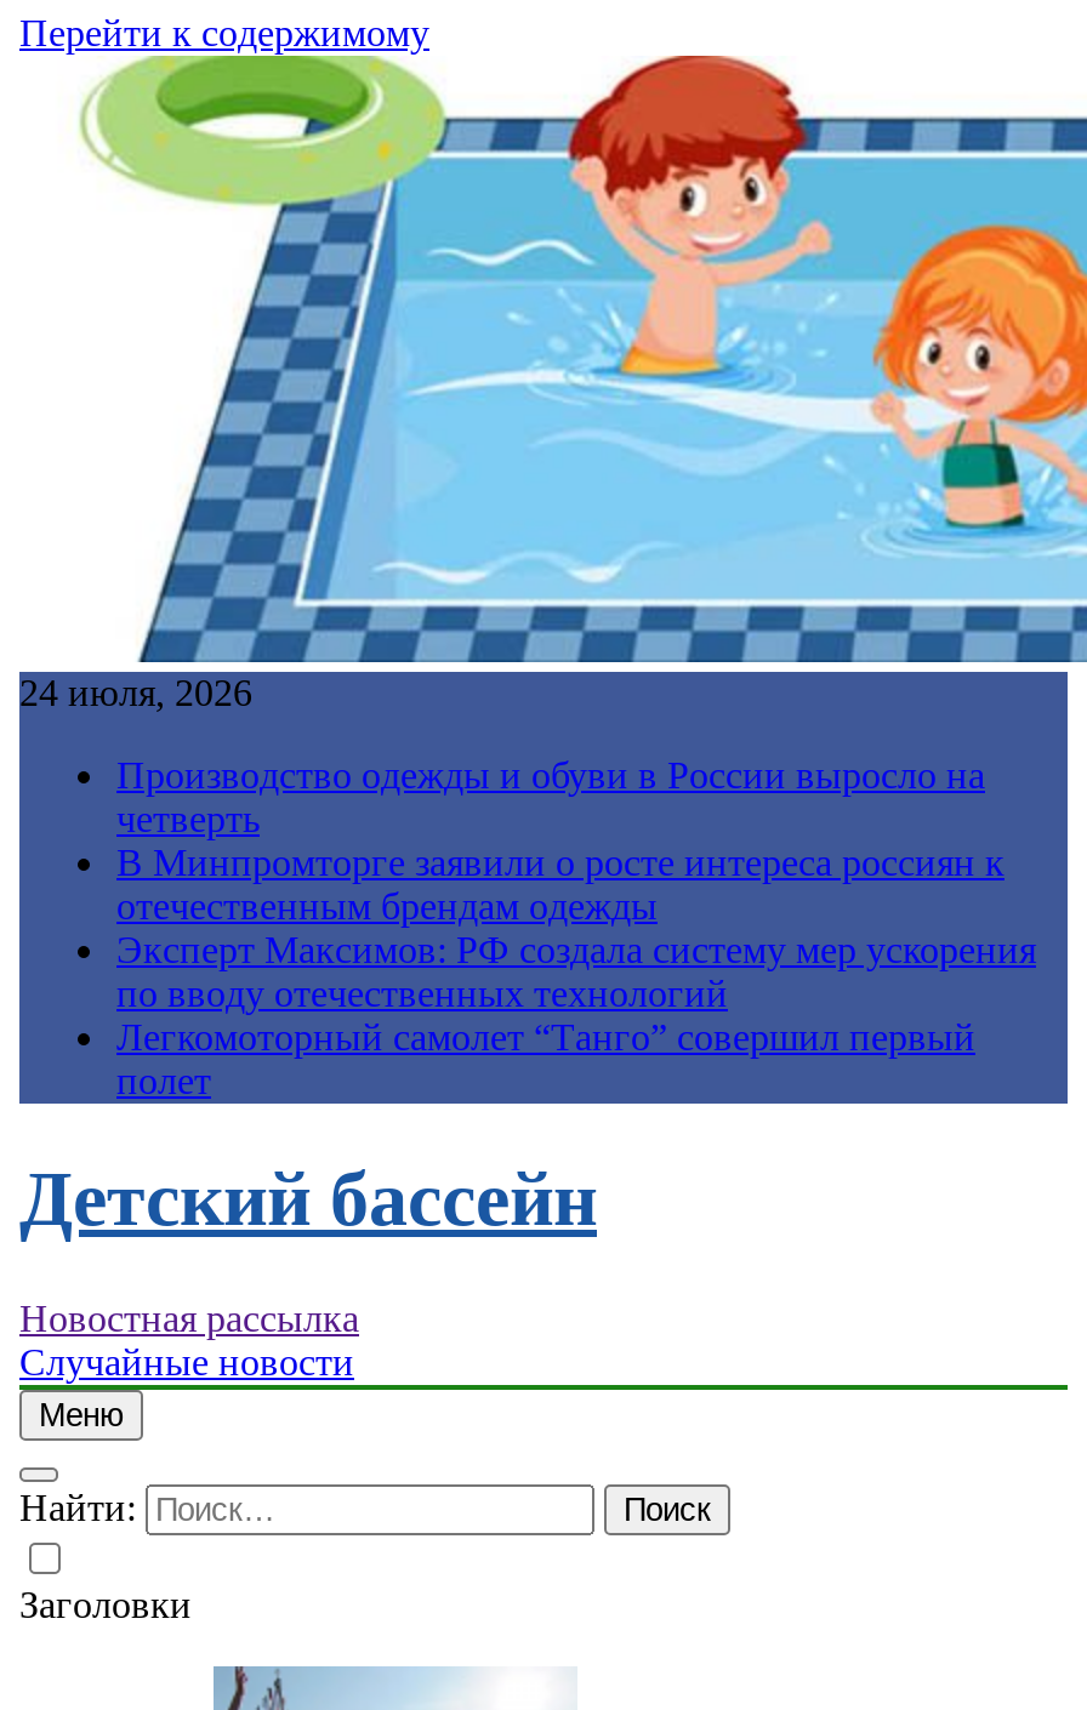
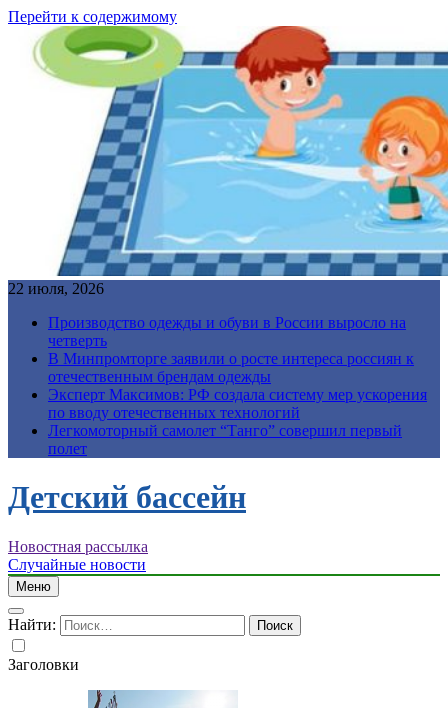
[19,672,252,713] 24 июля, 2026 -> [8,280,104,297] 22 июля, 2026

